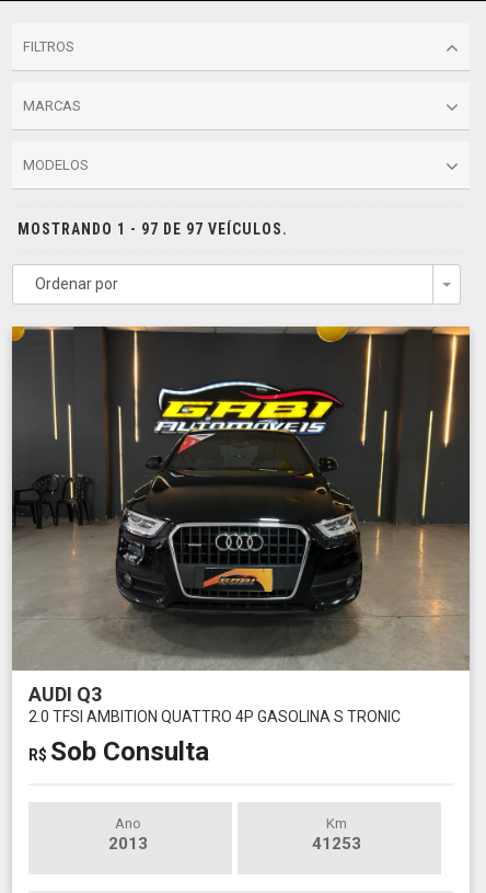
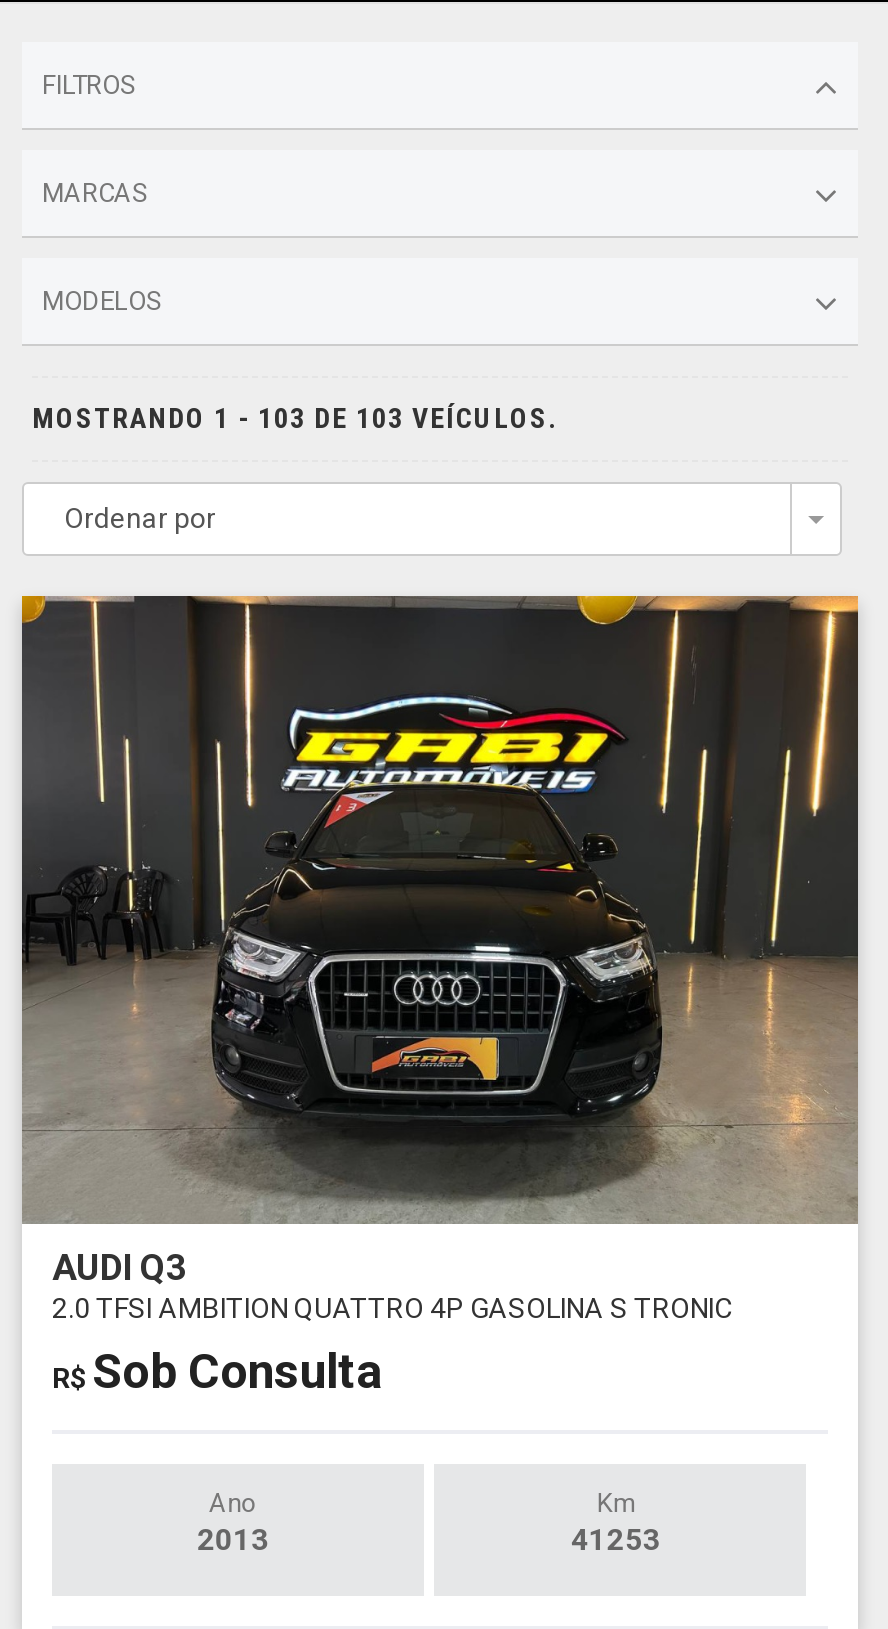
[18,220,288,238] MOSTRANDO 1 - 97 DE 97 VEÍCULOS. -> [32,402,558,434] MOSTRANDO 1 - 103 DE 103 VEÍCULOS.

